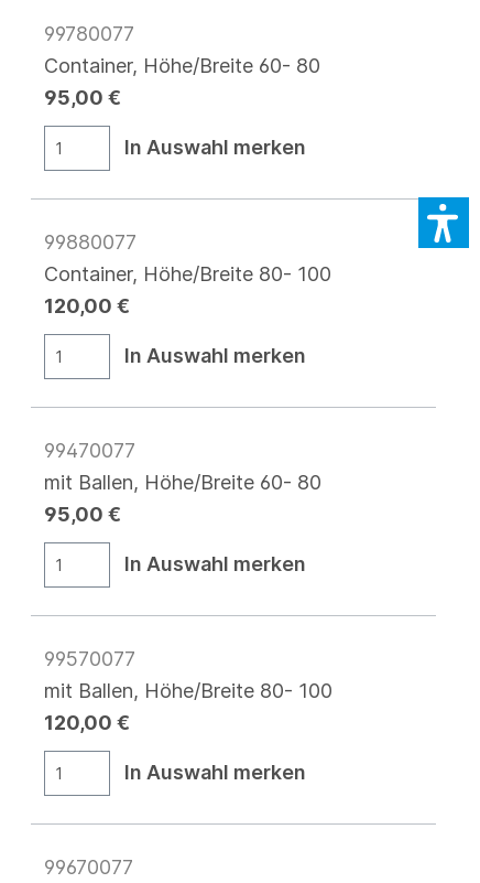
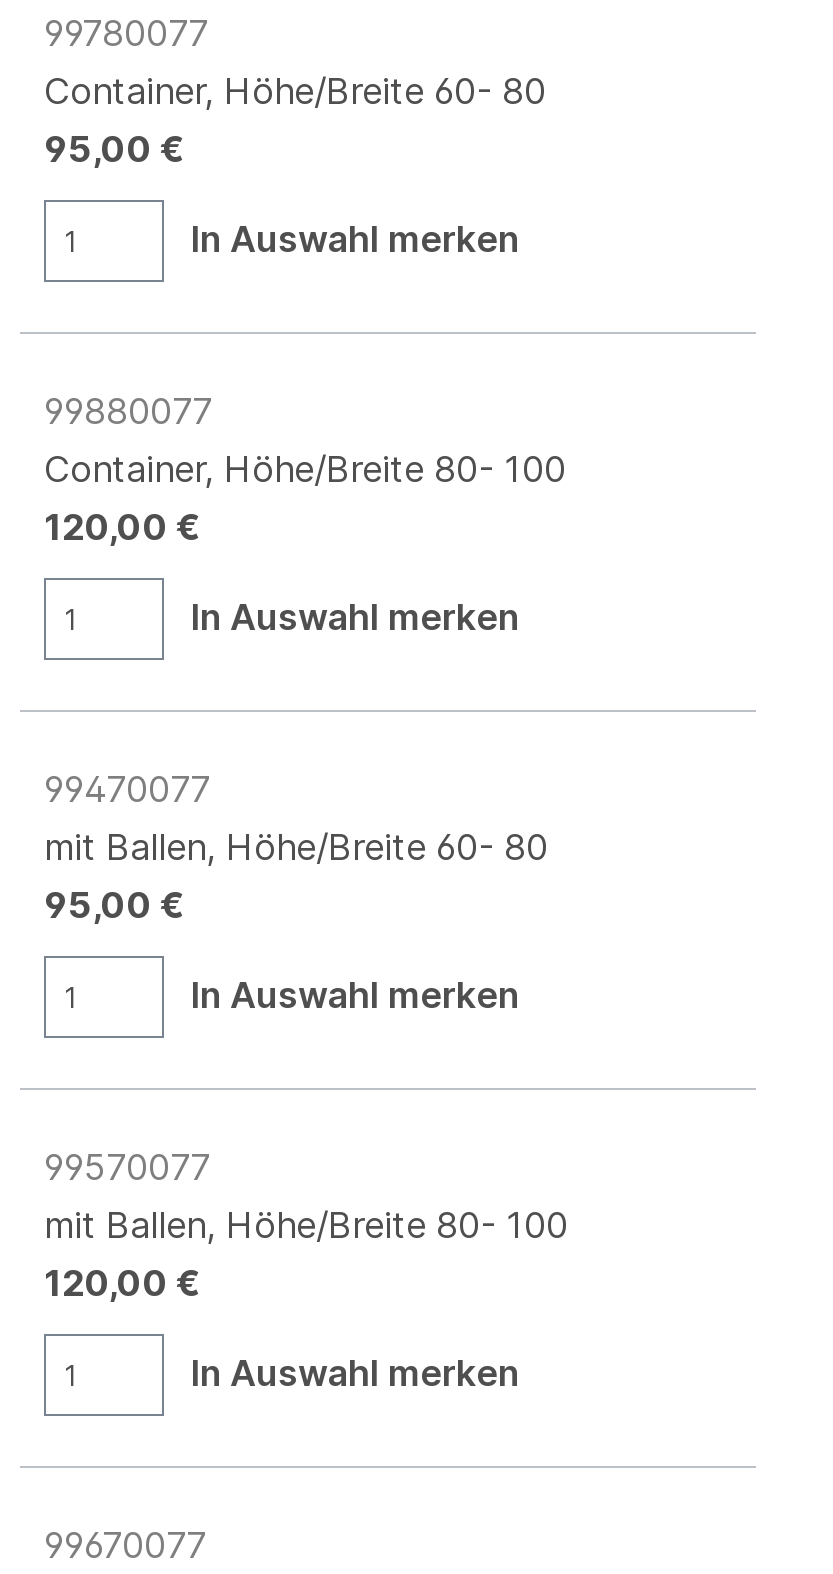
[417,196,470,249] [image] -> none

